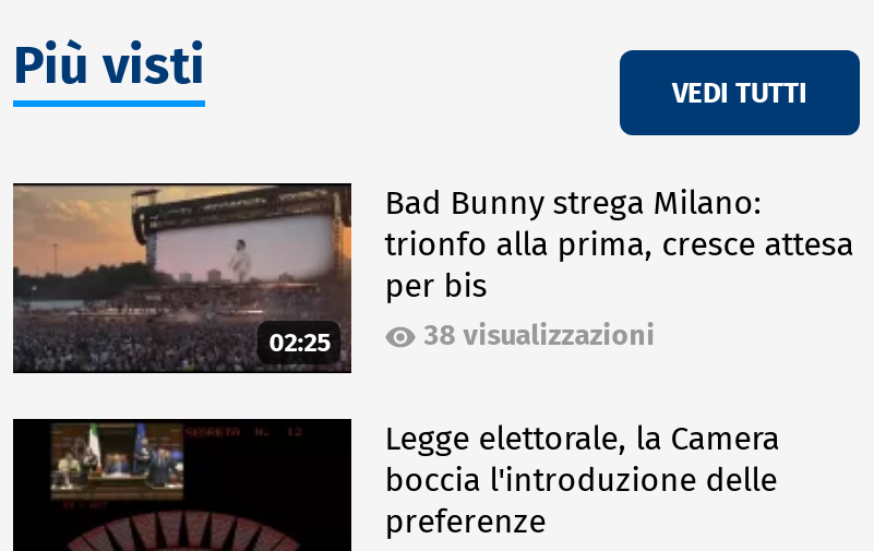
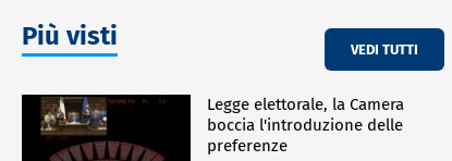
[11,183,354,378] [image] | 02:25 -> none
[385,184,854,352] Bad Bunny strega Milano: | trionfo alla prima, cresce attesa | per bis | 38 visualizzazioni -> none

